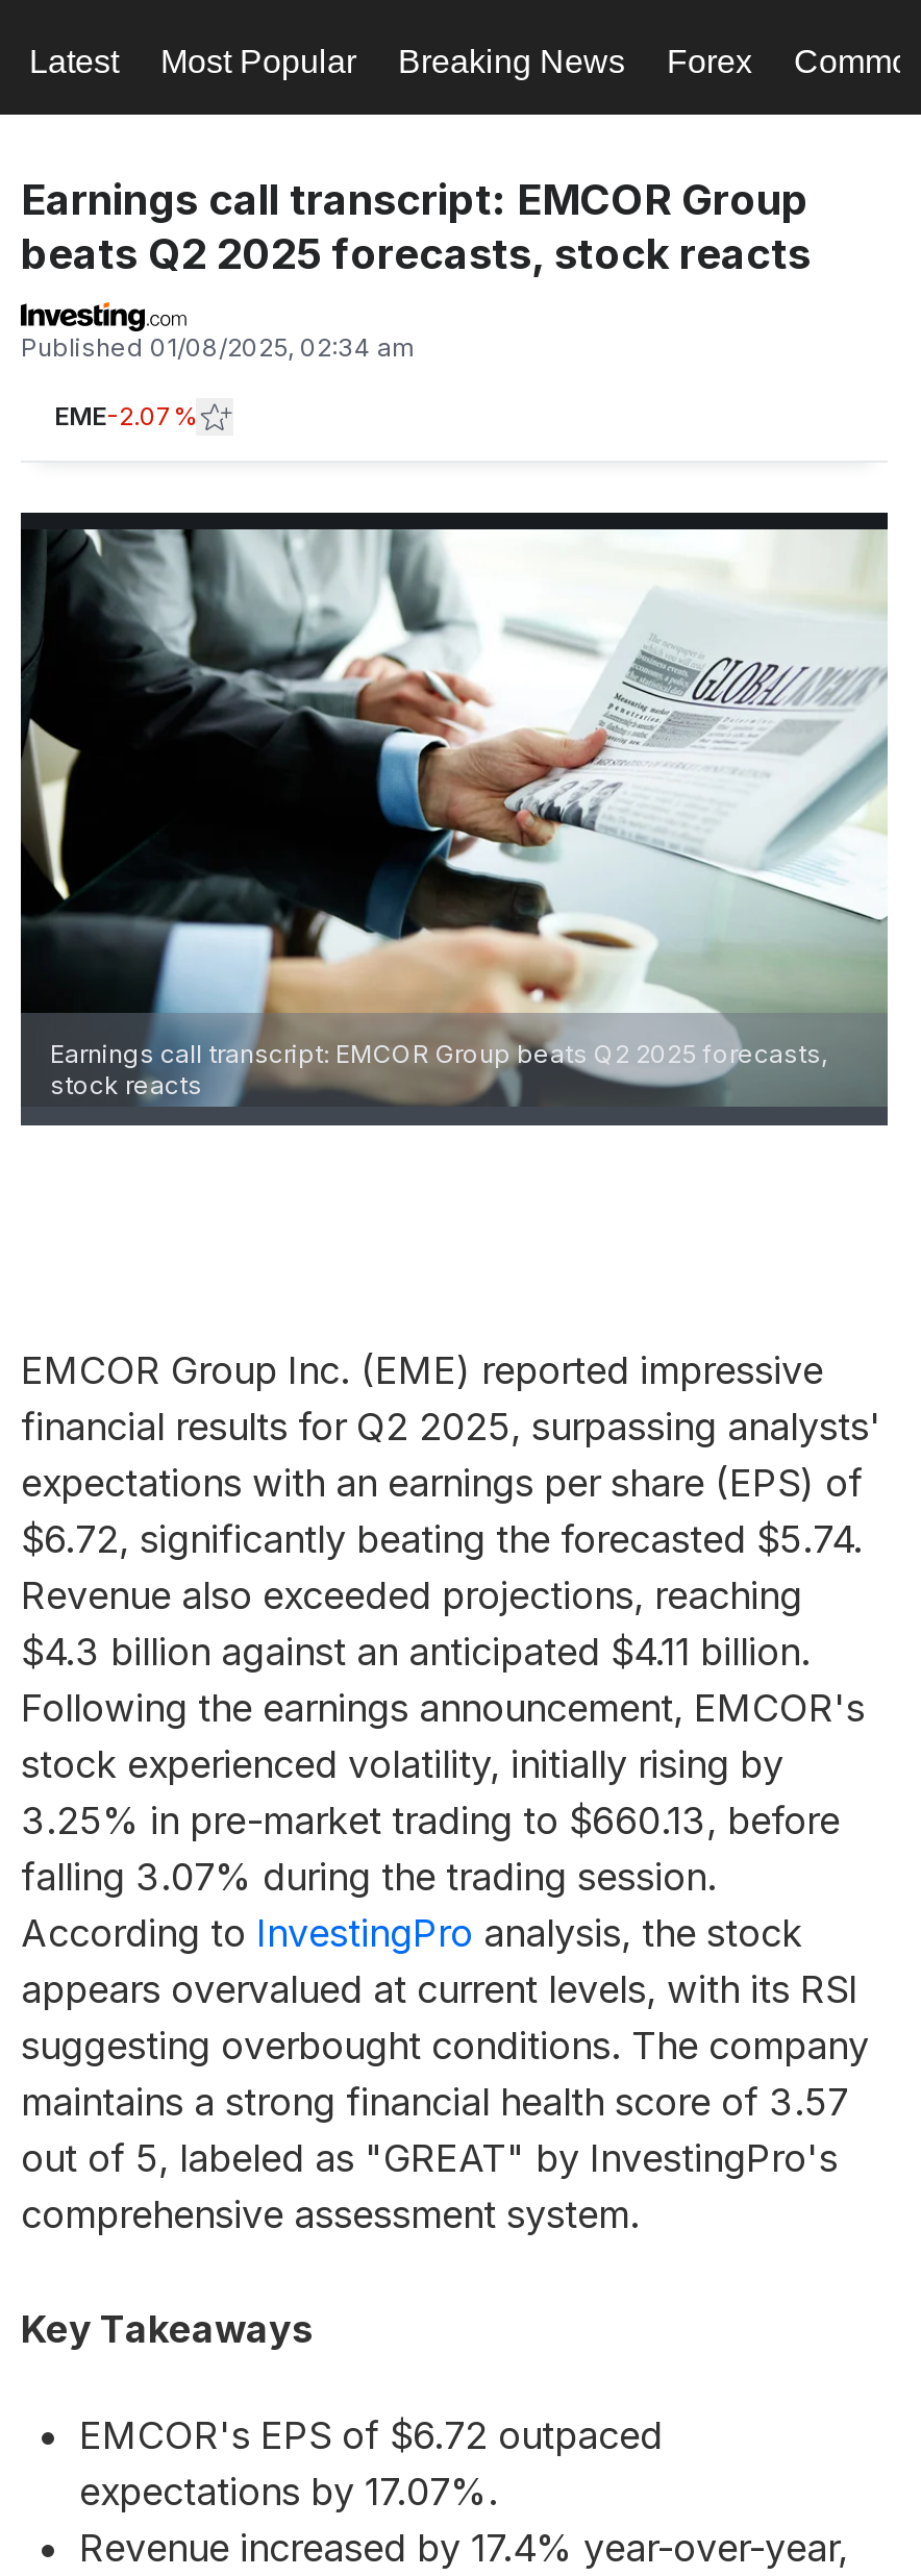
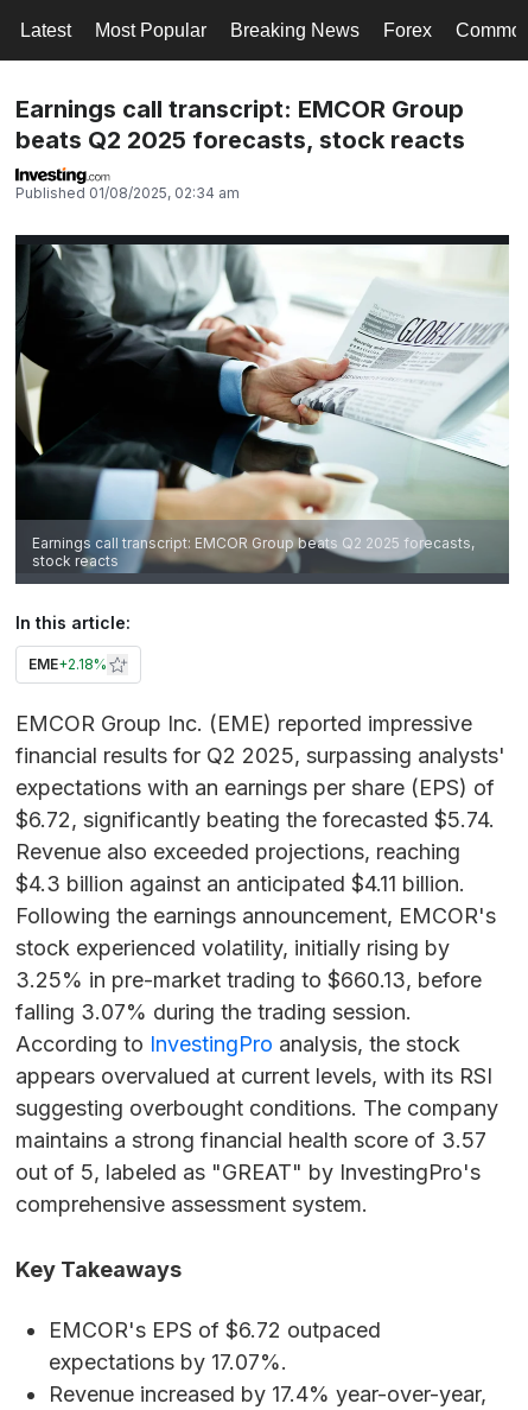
[54,400,196,431] EME-2.07% -> none
none -> [15,612,131,673] In this article: | EME+2.18%

